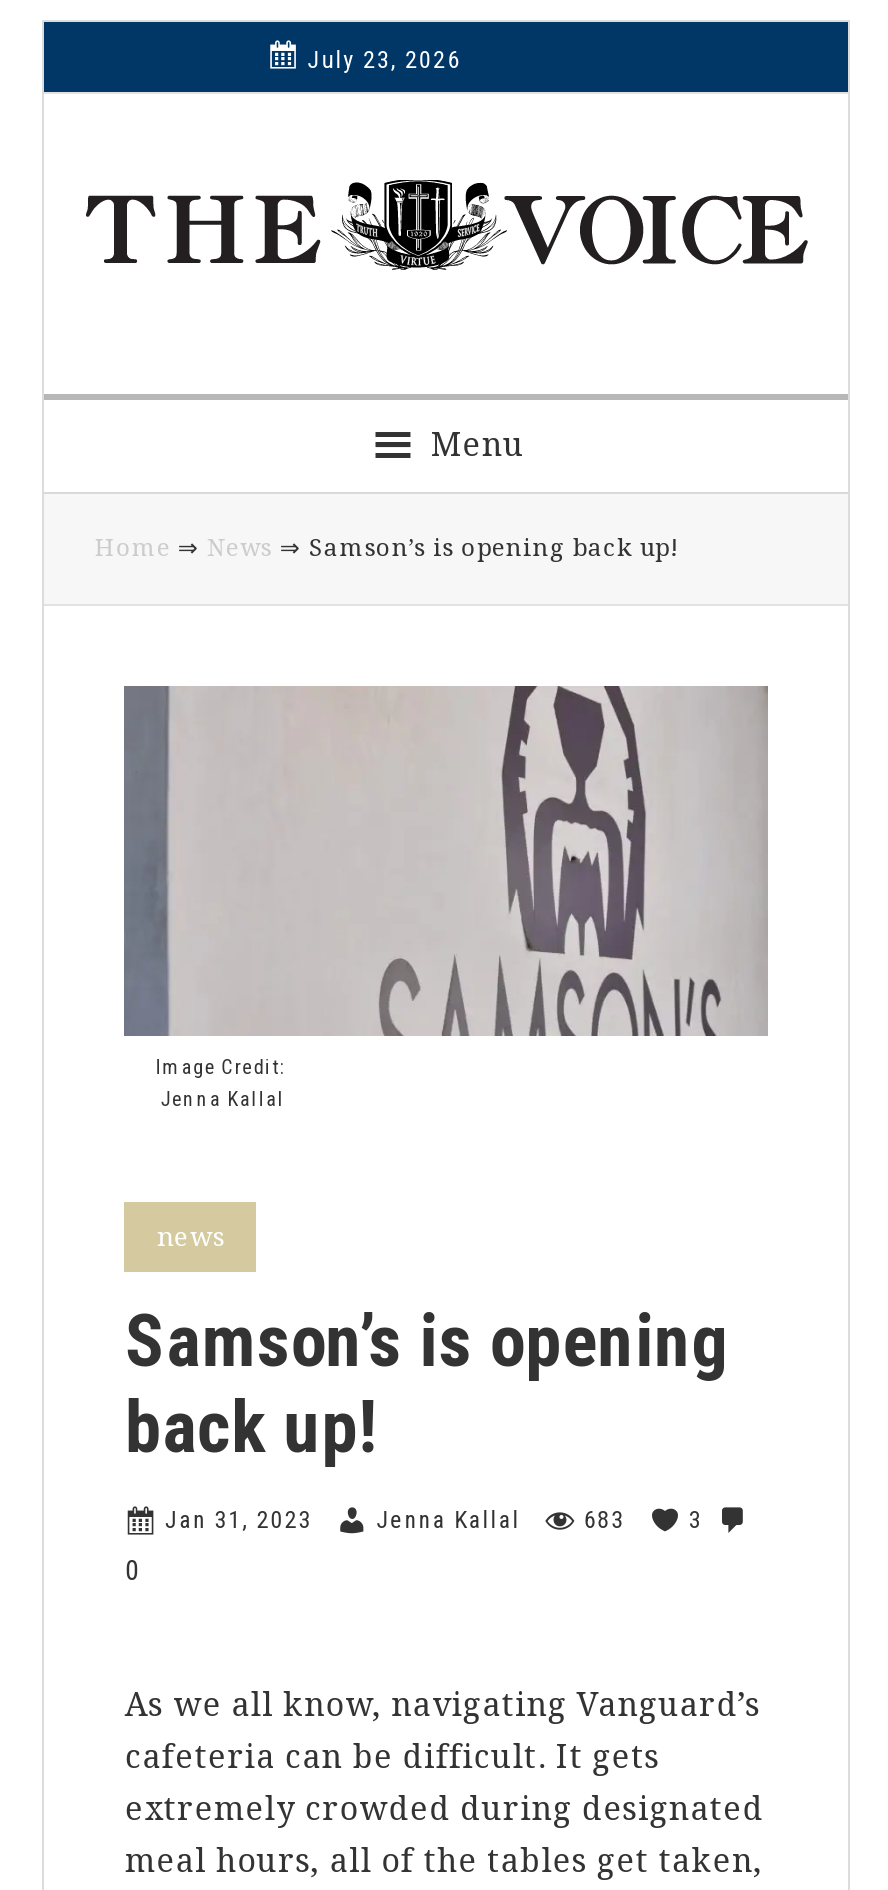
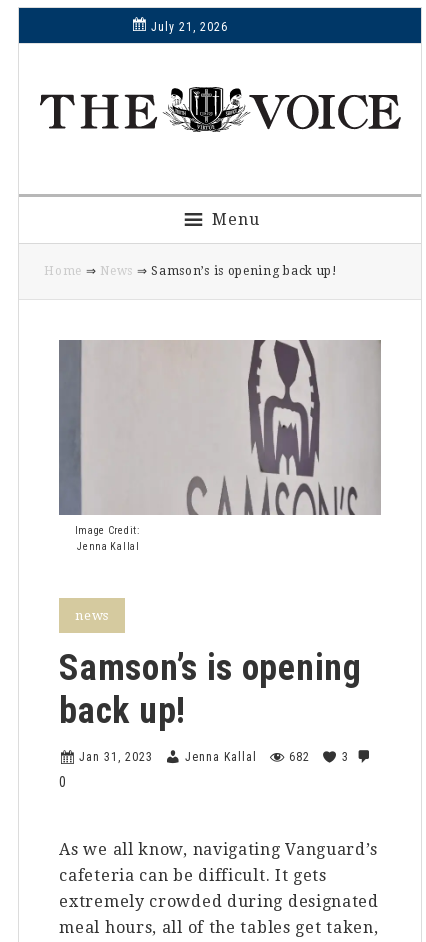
[307,47,461,75] July 23, 2026 -> [151,20,228,34] July 21, 2026
[584,1506,626,1534] 683 -> [289,750,310,764] 682

